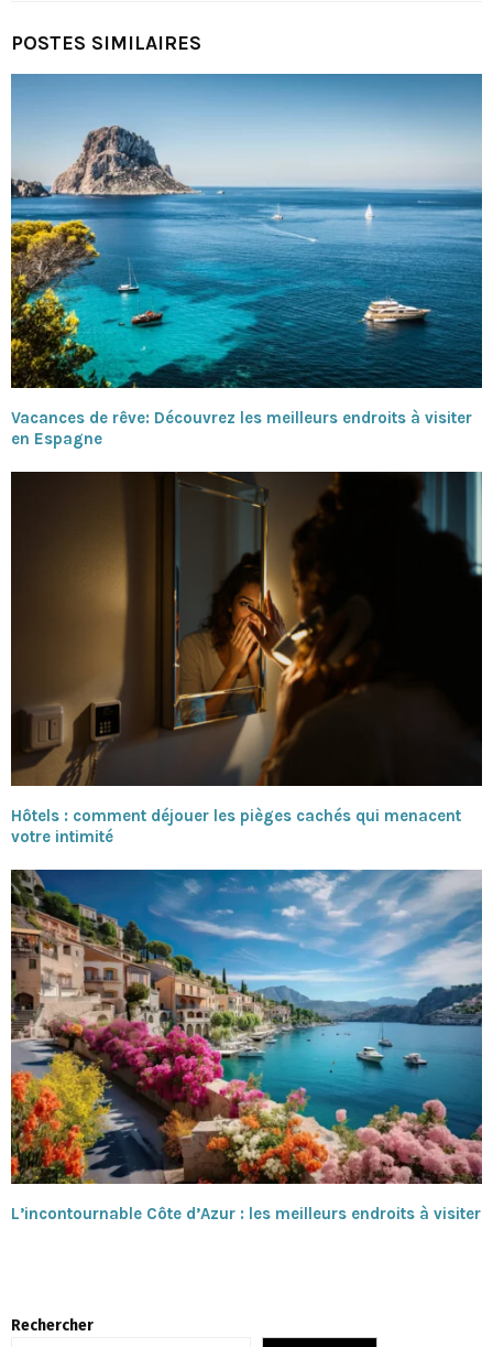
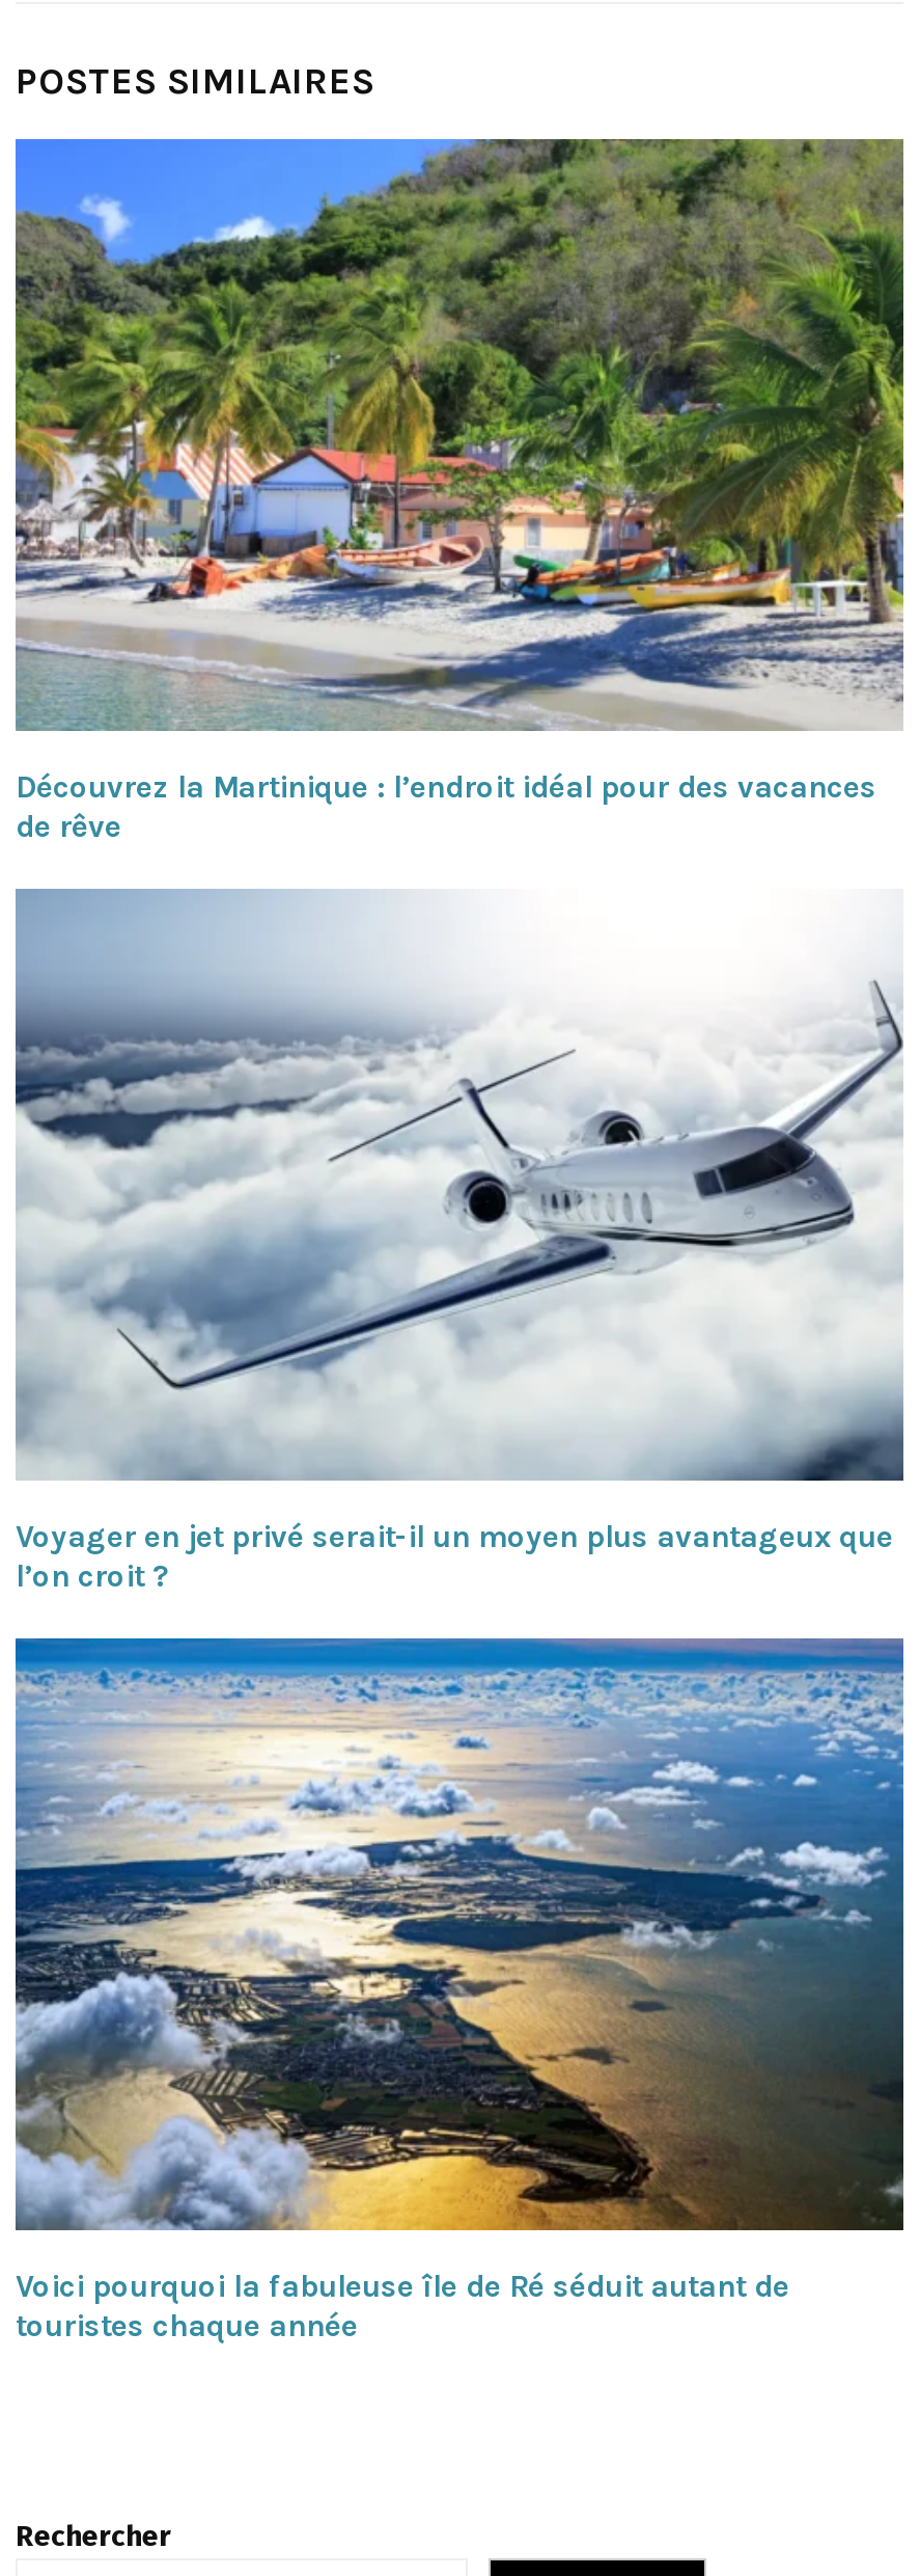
[10,73,483,448] [image] | Vacances de rêve: Découvrez les meilleurs endroits à visiter | en Espagne -> [13,137,905,845] [image] | Découvrez la Martinique : l’endroit idéal pour des vacances | de rêve
[10,471,483,847] [image] | Hôtels : comment déjouer les pièges cachés qui menacent | votre intimité -> [13,889,905,1595] [image] | Voyager en jet privé serait-il un moyen plus avantageux que | l’on croit ?
[10,869,483,1224] [image] | L’incontournable Côte d’Azur : les meilleurs endroits à visiter -> [13,1638,905,2345] [image] | Voici pourquoi la fabuleuse île de Ré séduit autant de | touristes chaque année

